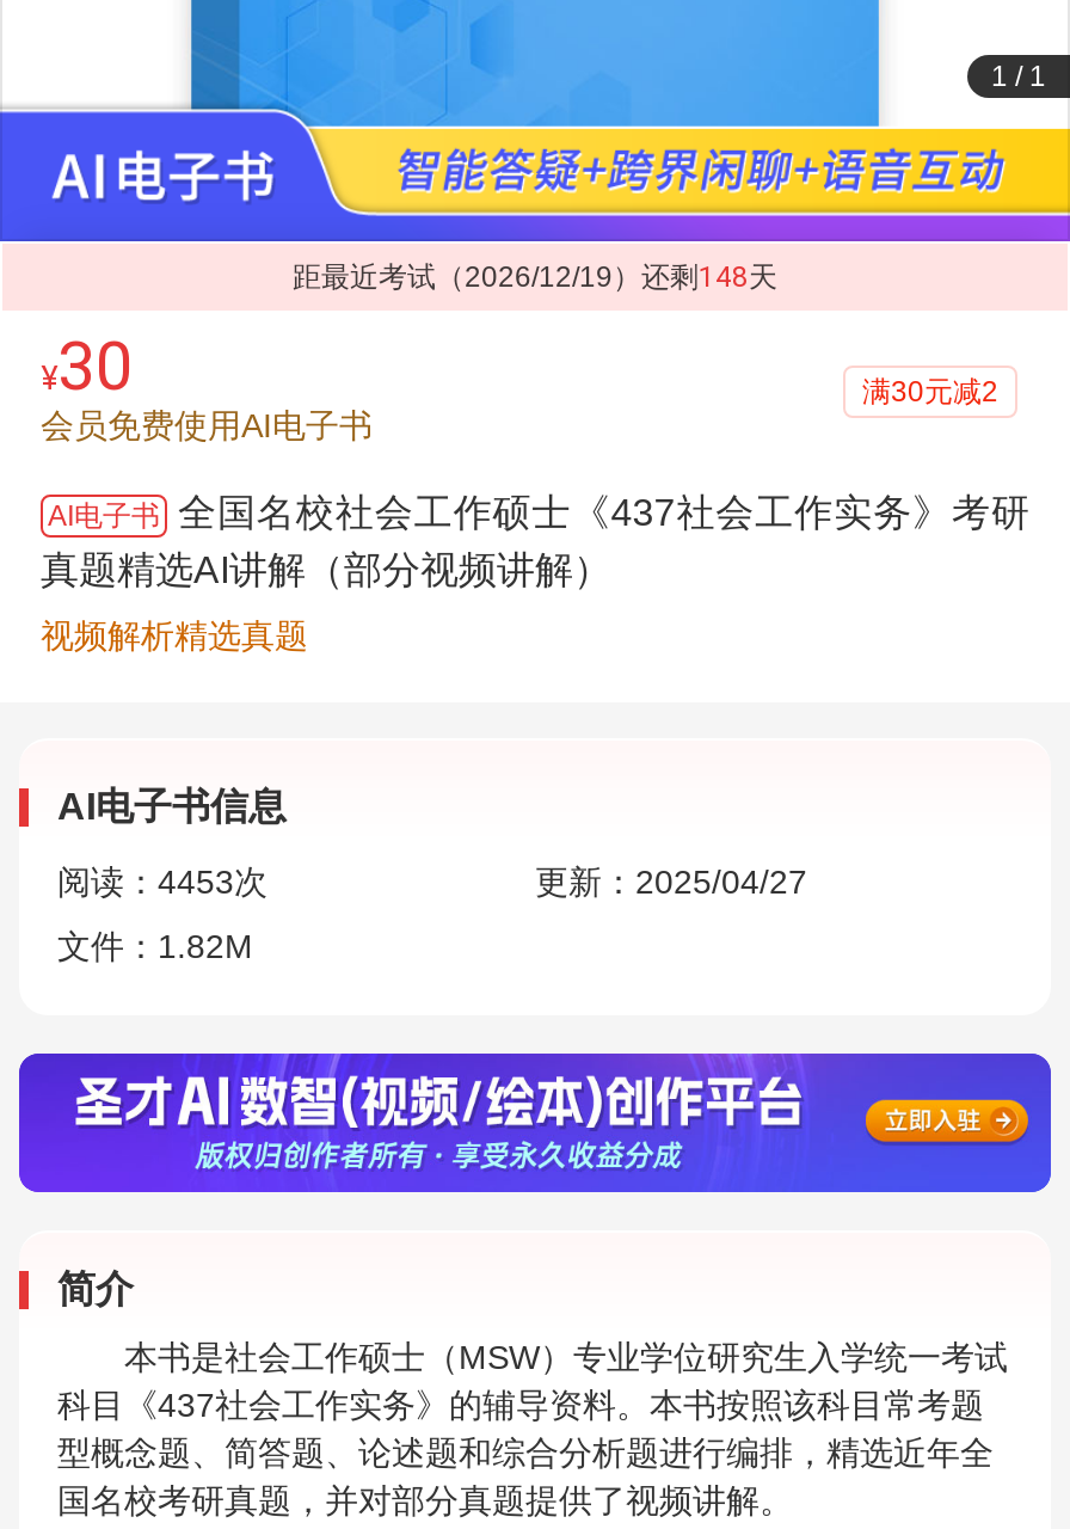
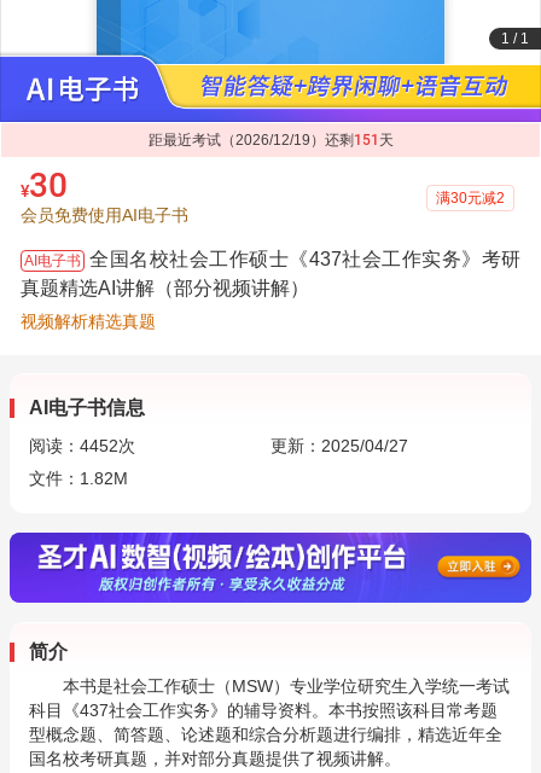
[293,260,777,294] 距最近考试（2026/12/19）还剩148天 -> [148,132,393,149] 距最近考试（2026/12/19）还剩151天
[57,862,267,901] 阅读：4453次 -> [29,436,135,455] 阅读：4452次

